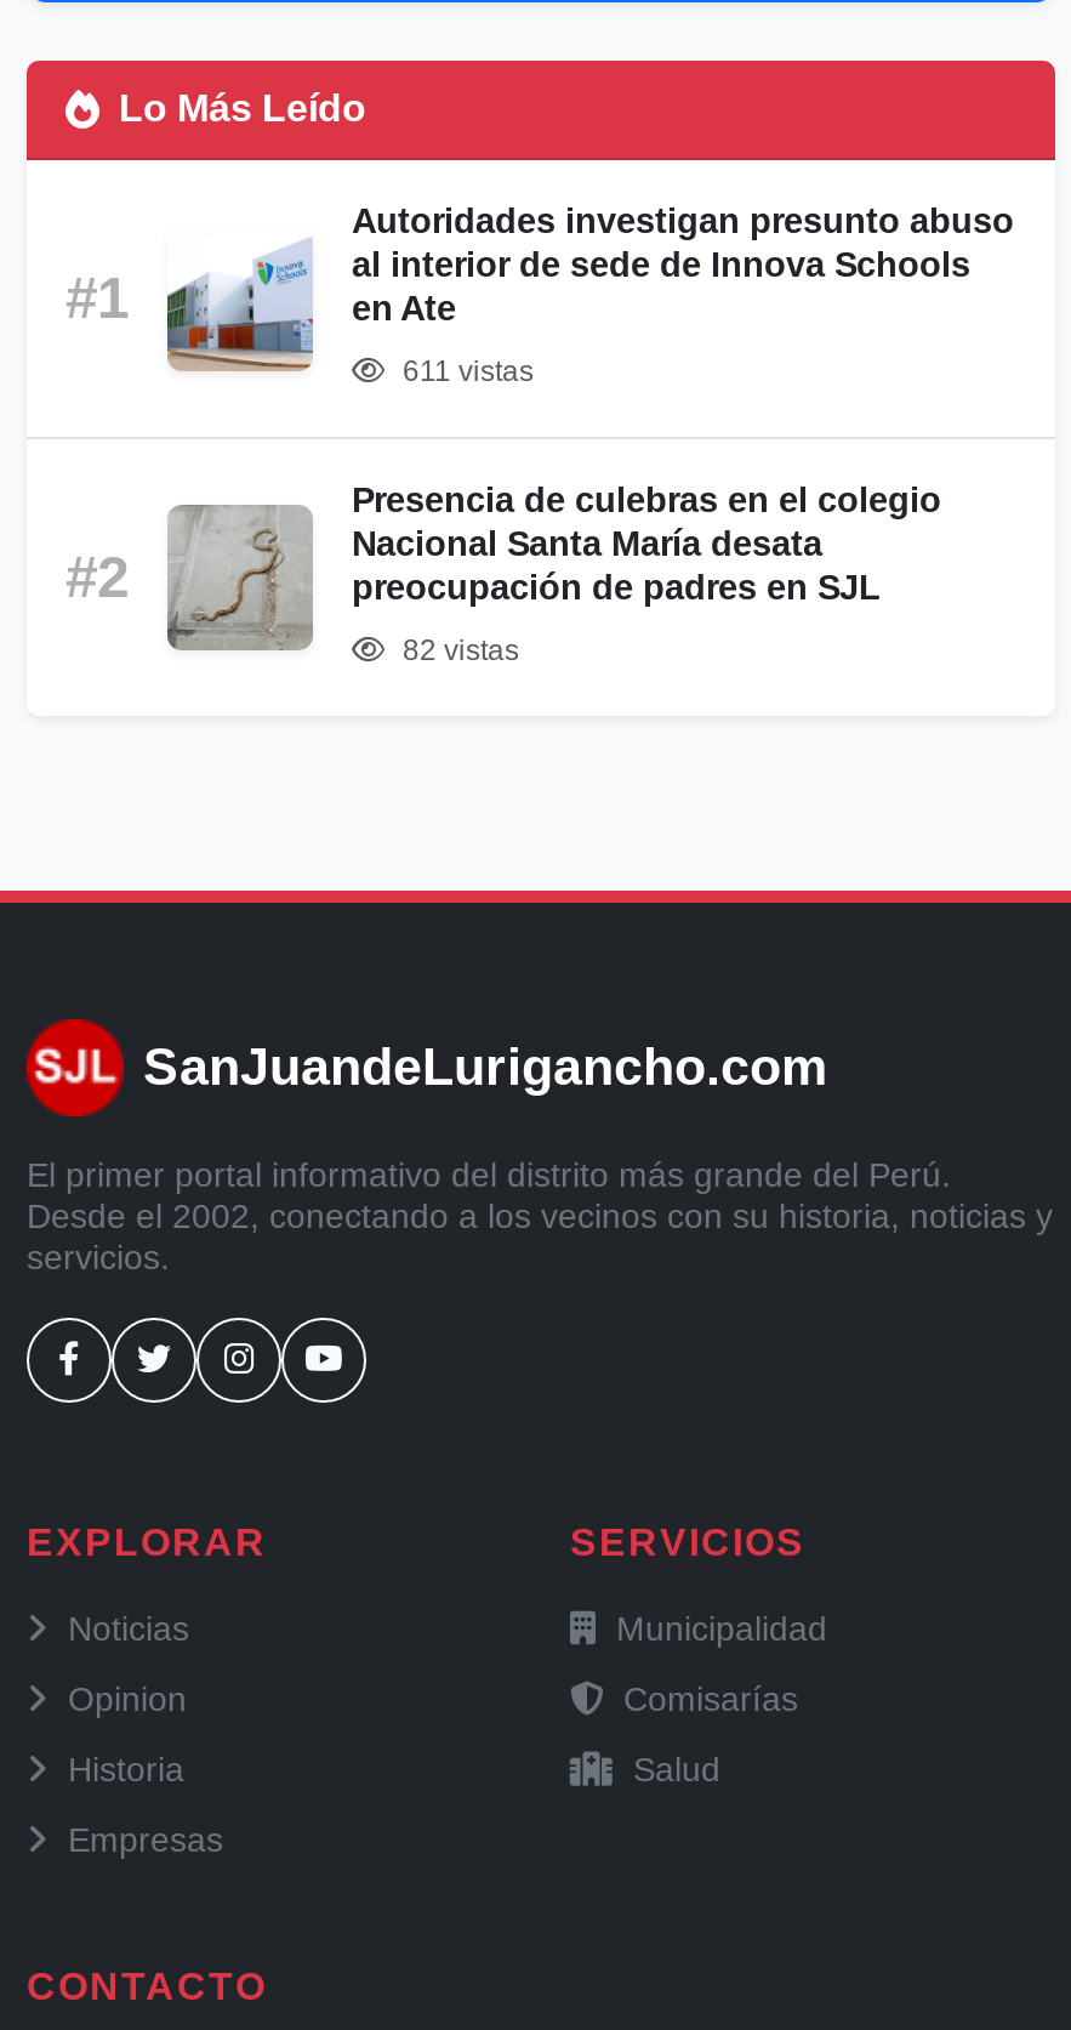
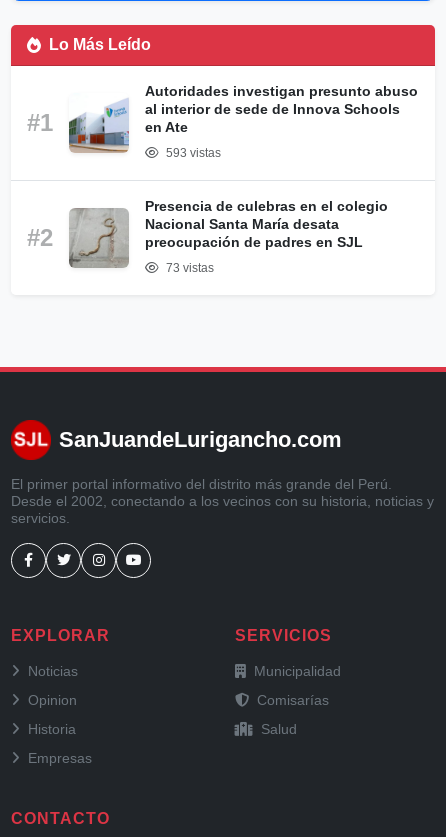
[395,354,534,388] 611 vistas -> [163,146,221,160] 593 vistas
[395,633,519,667] 82 vistas -> [163,261,214,275] 73 vistas

